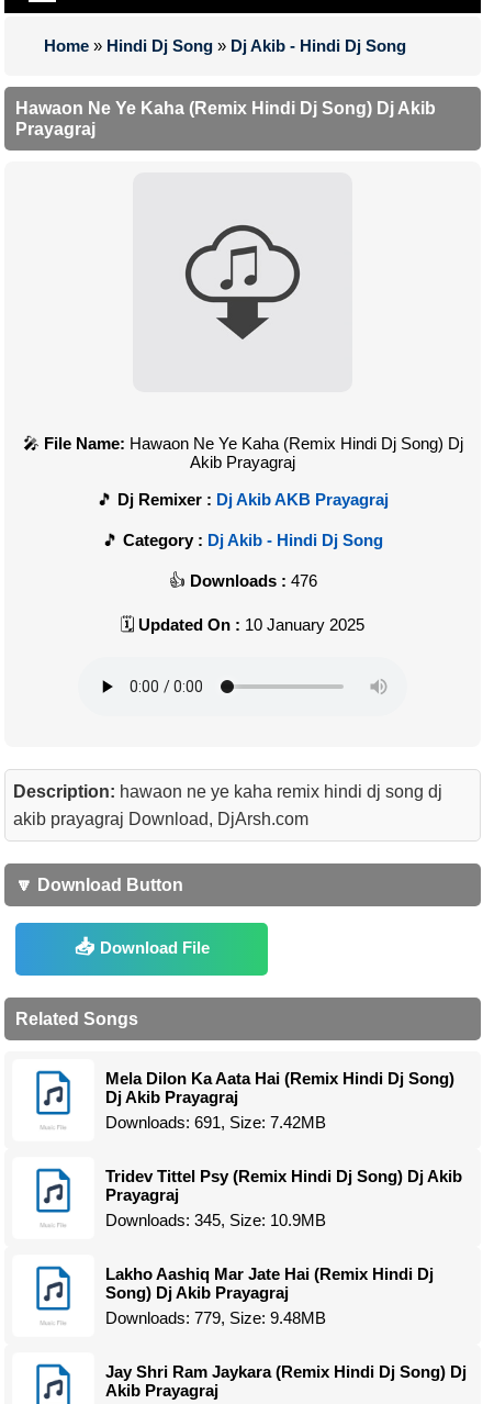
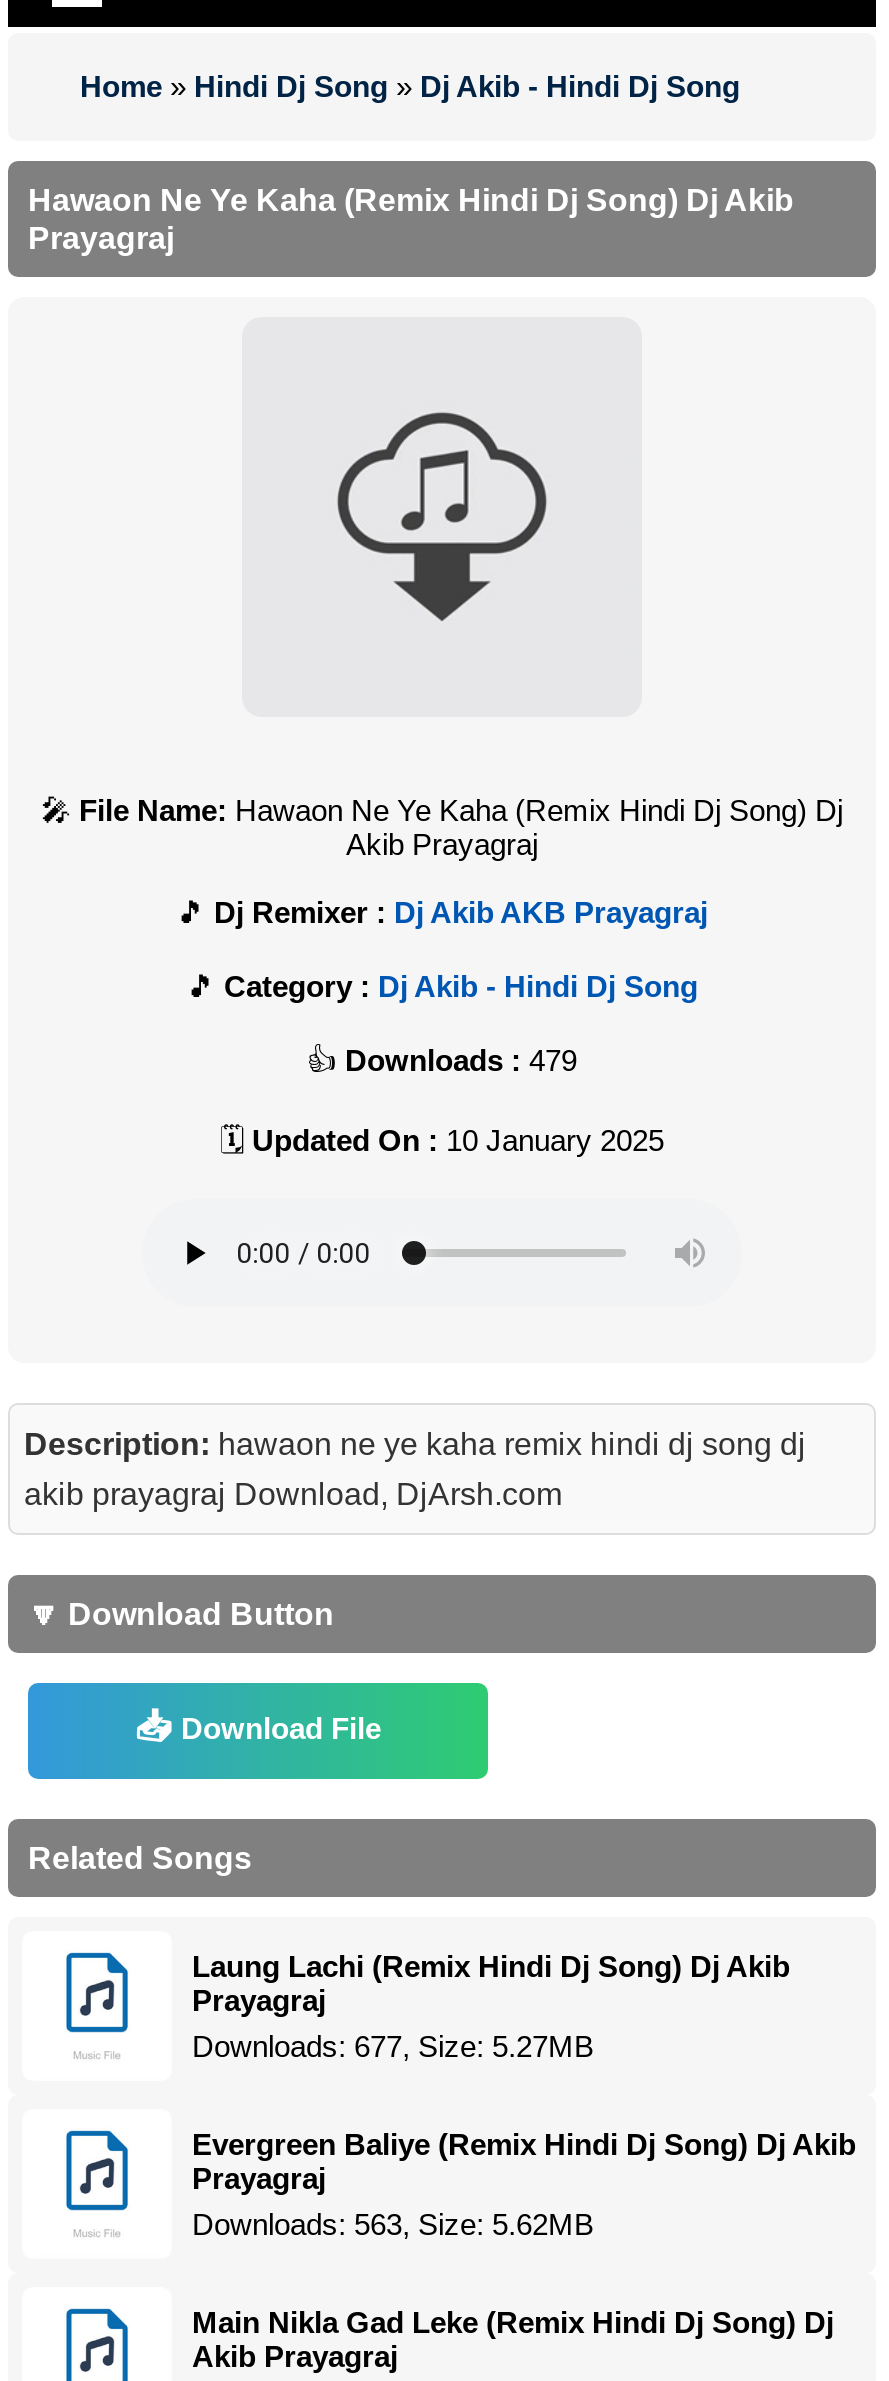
[189,571,317,590] Downloads : 476 -> [345,1043,577,1077] Downloads : 479
[105,1069,462,1185] Mela Dilon Ka Aata Hai (Remix Hindi Dj Song) | Dj Akib Prayagraj | Downloads: 691, Size: 7.42MB | Tridev Tittel Psy (Remix Hindi Dj Song) Dj Akib -> [192,1949,790,1983] Laung Lachi (Remix Hindi Dj Song) Dj Akib
[105,1211,326,1229] Downloads: 345, Size: 10.9MB -> [192,2029,594,2063] Downloads: 677, Size: 5.27MB
[105,1264,434,1327] Lakho Aashiq Mar Jate Hai (Remix Hindi Dj | Song) Dj Akib Prayagraj | Downloads: 779, Size: 9.48MB -> [192,2127,856,2241] Evergreen Baliye (Remix Hindi Dj Song) Dj Akib | Prayagraj | Downloads: 563, Size: 5.62MB
[105,1362,467,1381] Jay Shri Ram Jaykara (Remix Hindi Dj Song) Dj -> [192,2305,834,2339] Main Nikla Gad Leke (Remix Hindi Dj Song) Dj

